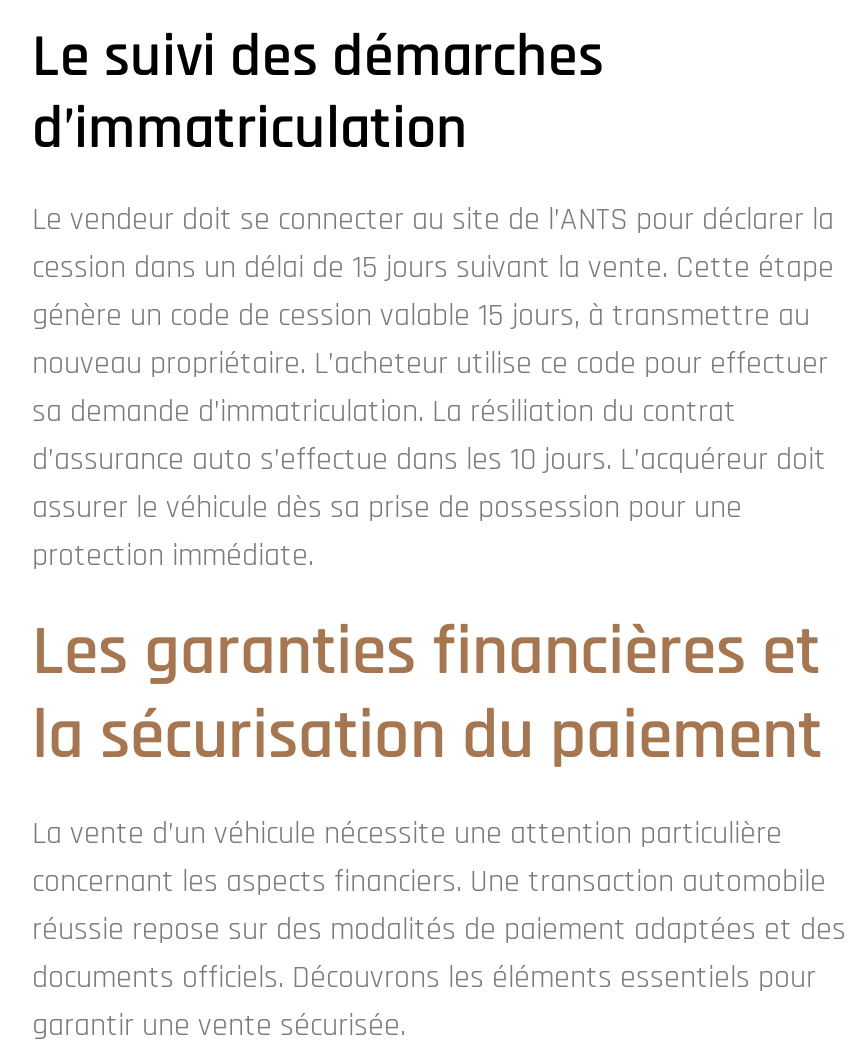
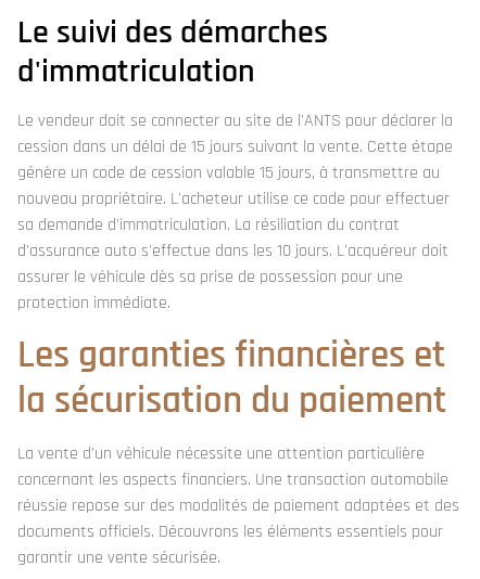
[32,92,834,242] d’immatriculation | Le vendeur doit se connecter au site de l’ANTS pour déclarer la -> [17,51,453,133] d'immatriculation | Le vendeur doit se connecter au site de l'ANTS pour déclarer la
[32,344,828,386] nouveau propriétaire. L’acheteur utilise ce code pour effectuer -> [17,188,450,211] nouveau propriétaire. L'acheteur utilise ce code pour effectuer
[32,392,736,434] sa demande d’immatriculation. La résiliation du contrat -> [17,214,400,237] sa demande d'immatriculation. La résiliation du contrat
[32,440,826,482] d’assurance auto s’effectue dans les 10 jours. L’acquéreur doit -> [17,240,449,263] d'assurance auto s'effectue dans les 10 jours. L'acquéreur doit
[32,812,782,854] La vente d’un véhicule nécessite une attention particulière -> [17,442,425,465] La vente d'un véhicule nécessite une attention particulière

